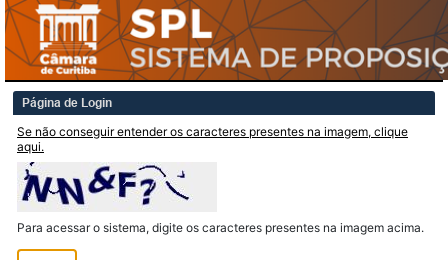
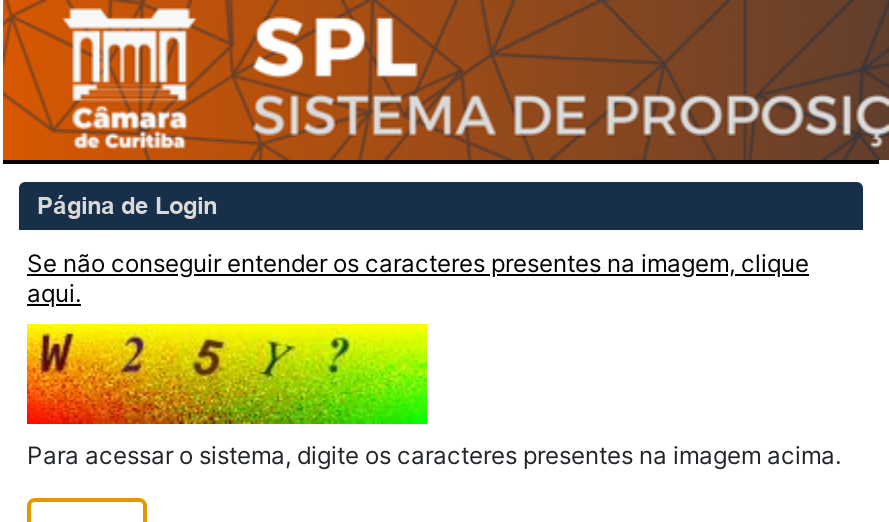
[17,161,217,212] [image] -> [25,322,429,426] [image]

